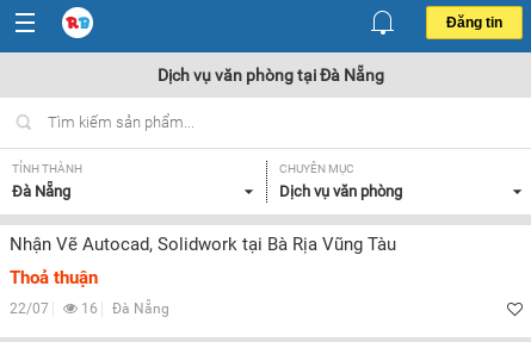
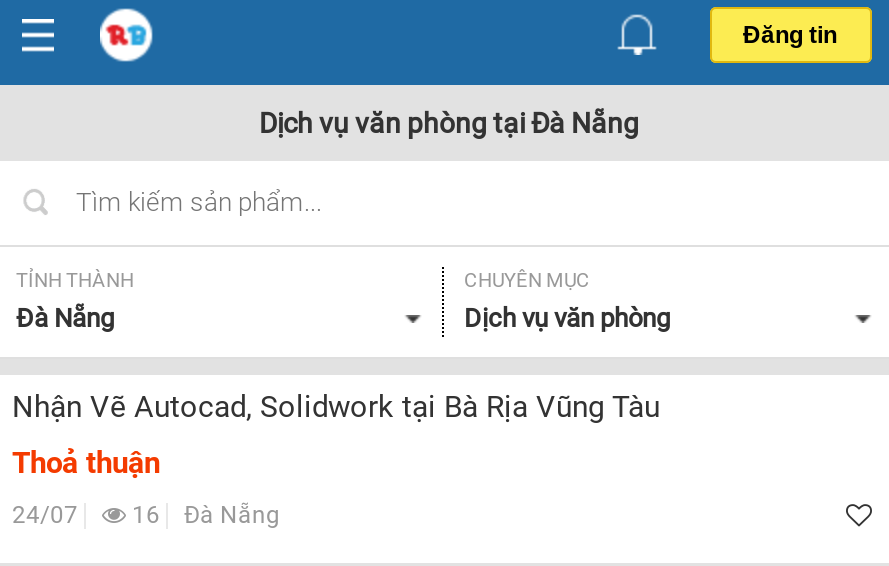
[10,300,169,317] 22/07 16 Đà Nẵng -> [12,501,280,529] 24/07 16 Đà Nẵng

